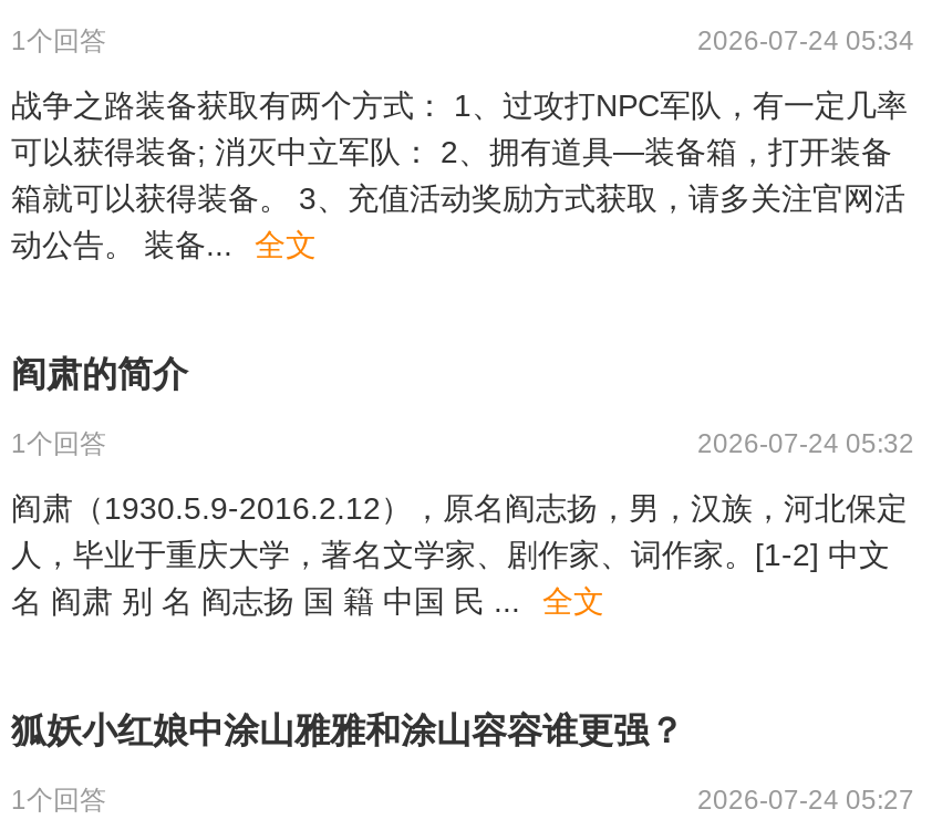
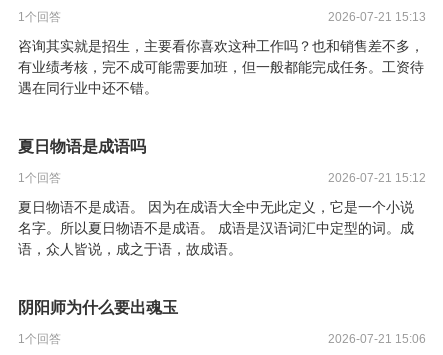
[697,25,914,56] 2026-07-24 05:34 -> [328,10,426,24] 2026-07-21 15:13
[11,87,908,262] 战争之路装备获取有两个方式： 1、过攻打NPC军队，有一定几率 | 可以获得装备; 消灭中立军队： 2、拥有道具—装备箱，打开装备 | 箱就可以获得装备。 3、充值活动奖励方式获取，请多关注官网活 | 动公告。 装备... | 全文 -> [18,38,424,96] 咨询其实就是招生，主要看你喜欢这种工作吗？也和销售差不多， | 有业绩考核，完不成可能需要加班，但一般都能完成任务。工资待 | 遇在同行业中还不错。
[11,355,188,393] 阎肃的简介 -> [18,138,146,155] 夏日物语是成语吗
[697,428,914,459] 2026-07-24 05:32 -> [328,171,426,185] 2026-07-21 15:12
[11,490,908,619] 阎肃（1930.5.9-2016.2.12），原名阎志扬，男，汉族，河北保定 | 人，毕业于重庆大学，著名文学家、剧作家、词作家。[1-2] 中文 | 名 阎肃 别 名 阎志扬 国 籍 中国 民... | 全文 -> [18,199,414,257] 夏日物语不是成语。 因为在成语大全中无此定义，它是一个小说 | 名字。所以夏日物语不是成语。 成语是汉语词汇中定型的词。成 | 语，众人皆说，成之于语，故成语。
[11,712,684,749] 狐妖小红娘中涂山雅雅和涂山容容谁更强？ -> [18,299,178,316] 阴阳师为什么要出魂玉
[697,785,914,816] 2026-07-24 05:27 -> [328,332,426,346] 2026-07-21 15:06

